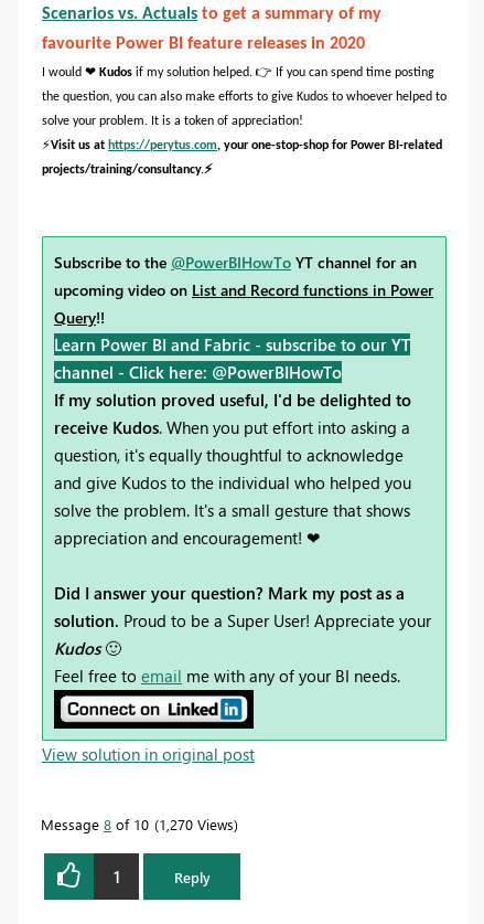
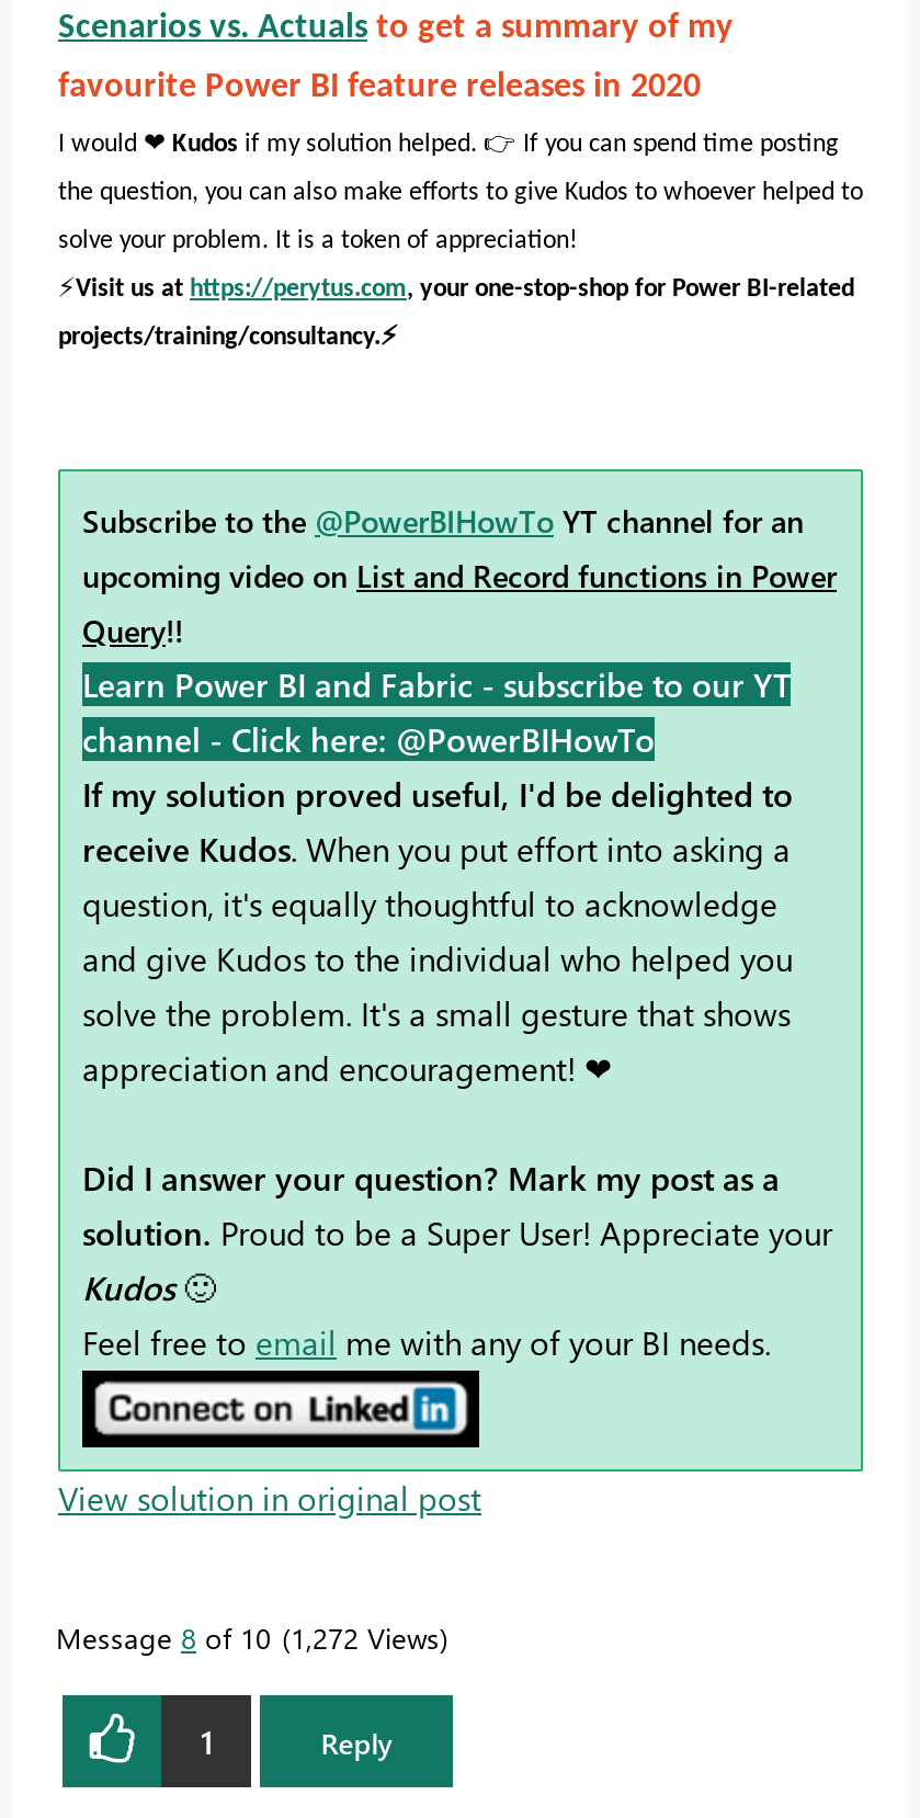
[41,815,234,834] Message 8 of 10 1,270 Views -> [56,1619,440,1656] Message 8 of 10 1,272 Views

